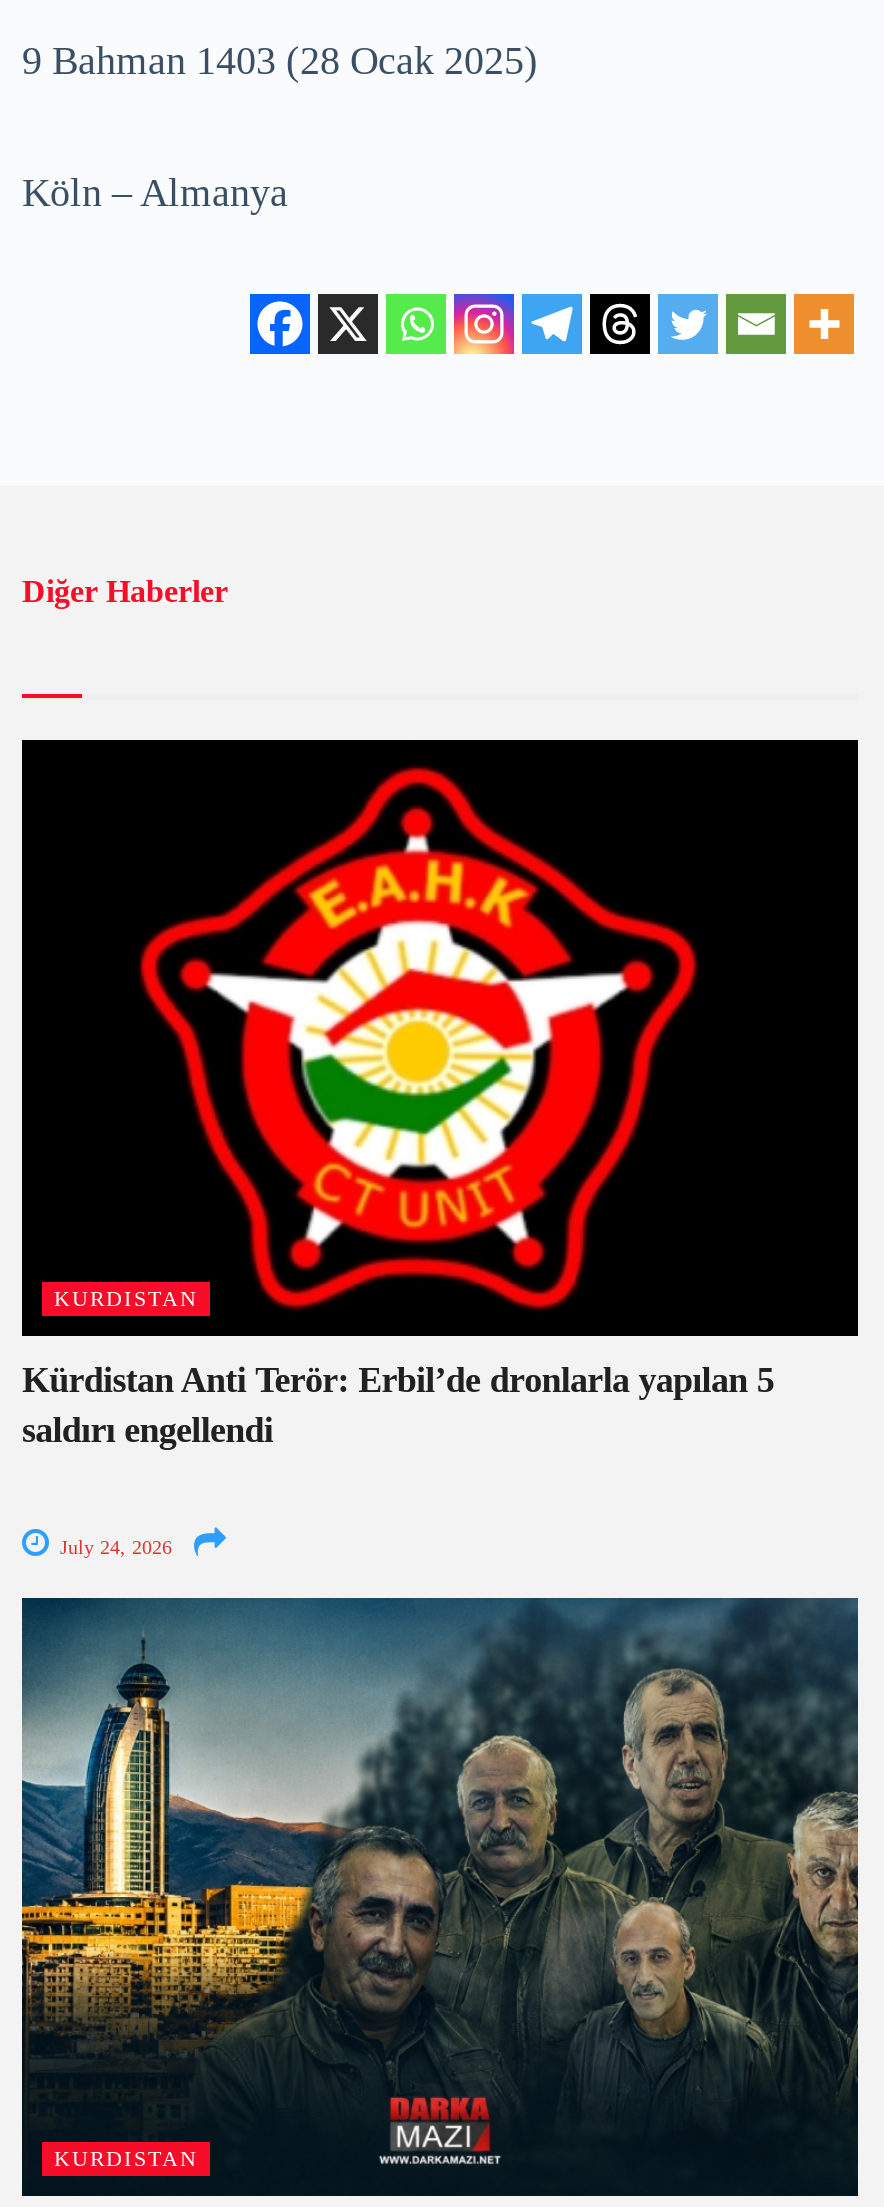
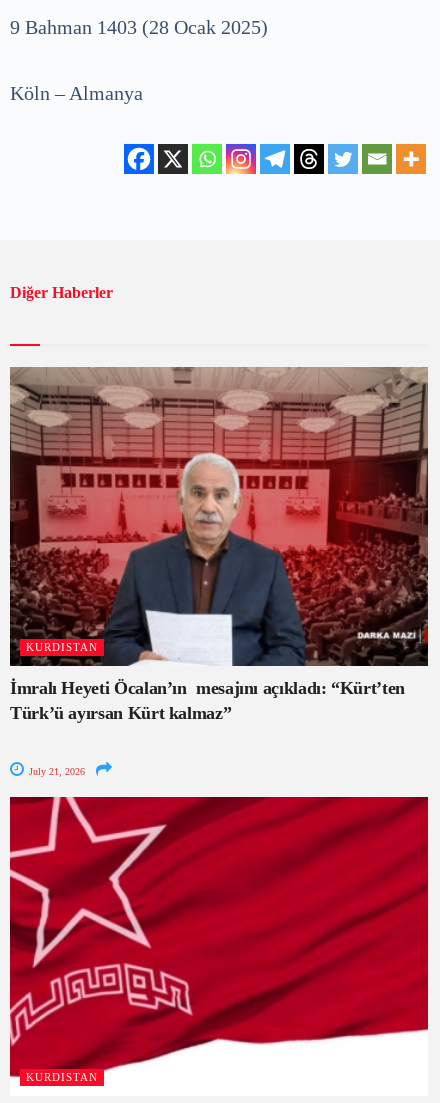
[20,738,860,1451] [image] | Kürdistan Anti Terör: Erbil’de dronlarla yapılan 5 | saldırı engellendi -> [9,366,429,723] [image] | İmralı Heyeti Öcalan’ın mesajını açıkladı: “Kürt’ten | Türk’ü ayırsan Kürt kalmaz”
[54,1537,172,1559] July 24, 2026 -> [26,766,85,777] July 21, 2026
[20,1596,860,2198] [image] -> [9,796,429,1096] [image]

